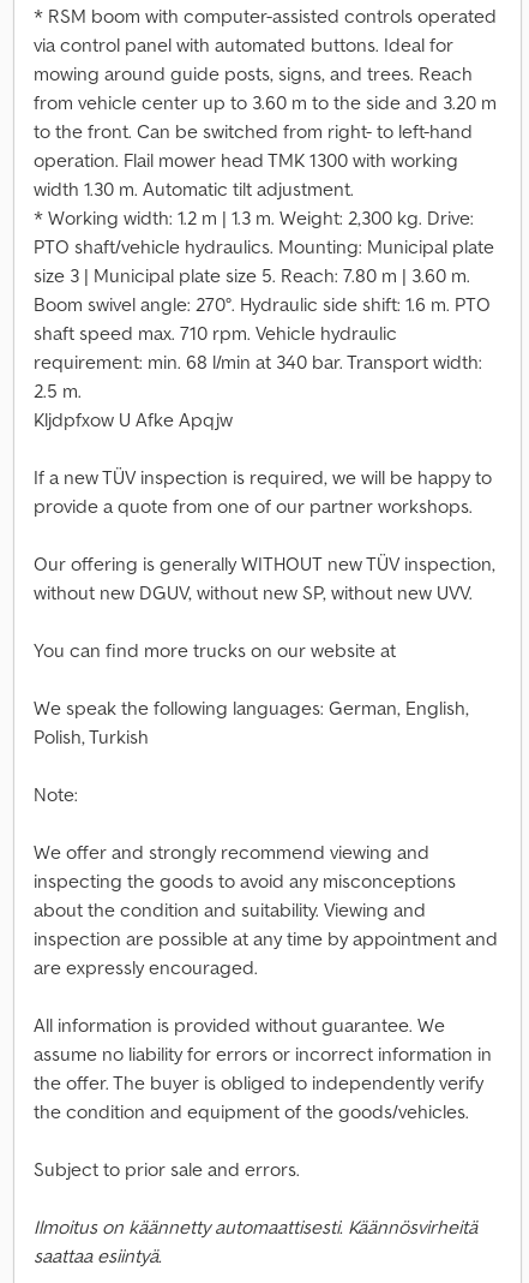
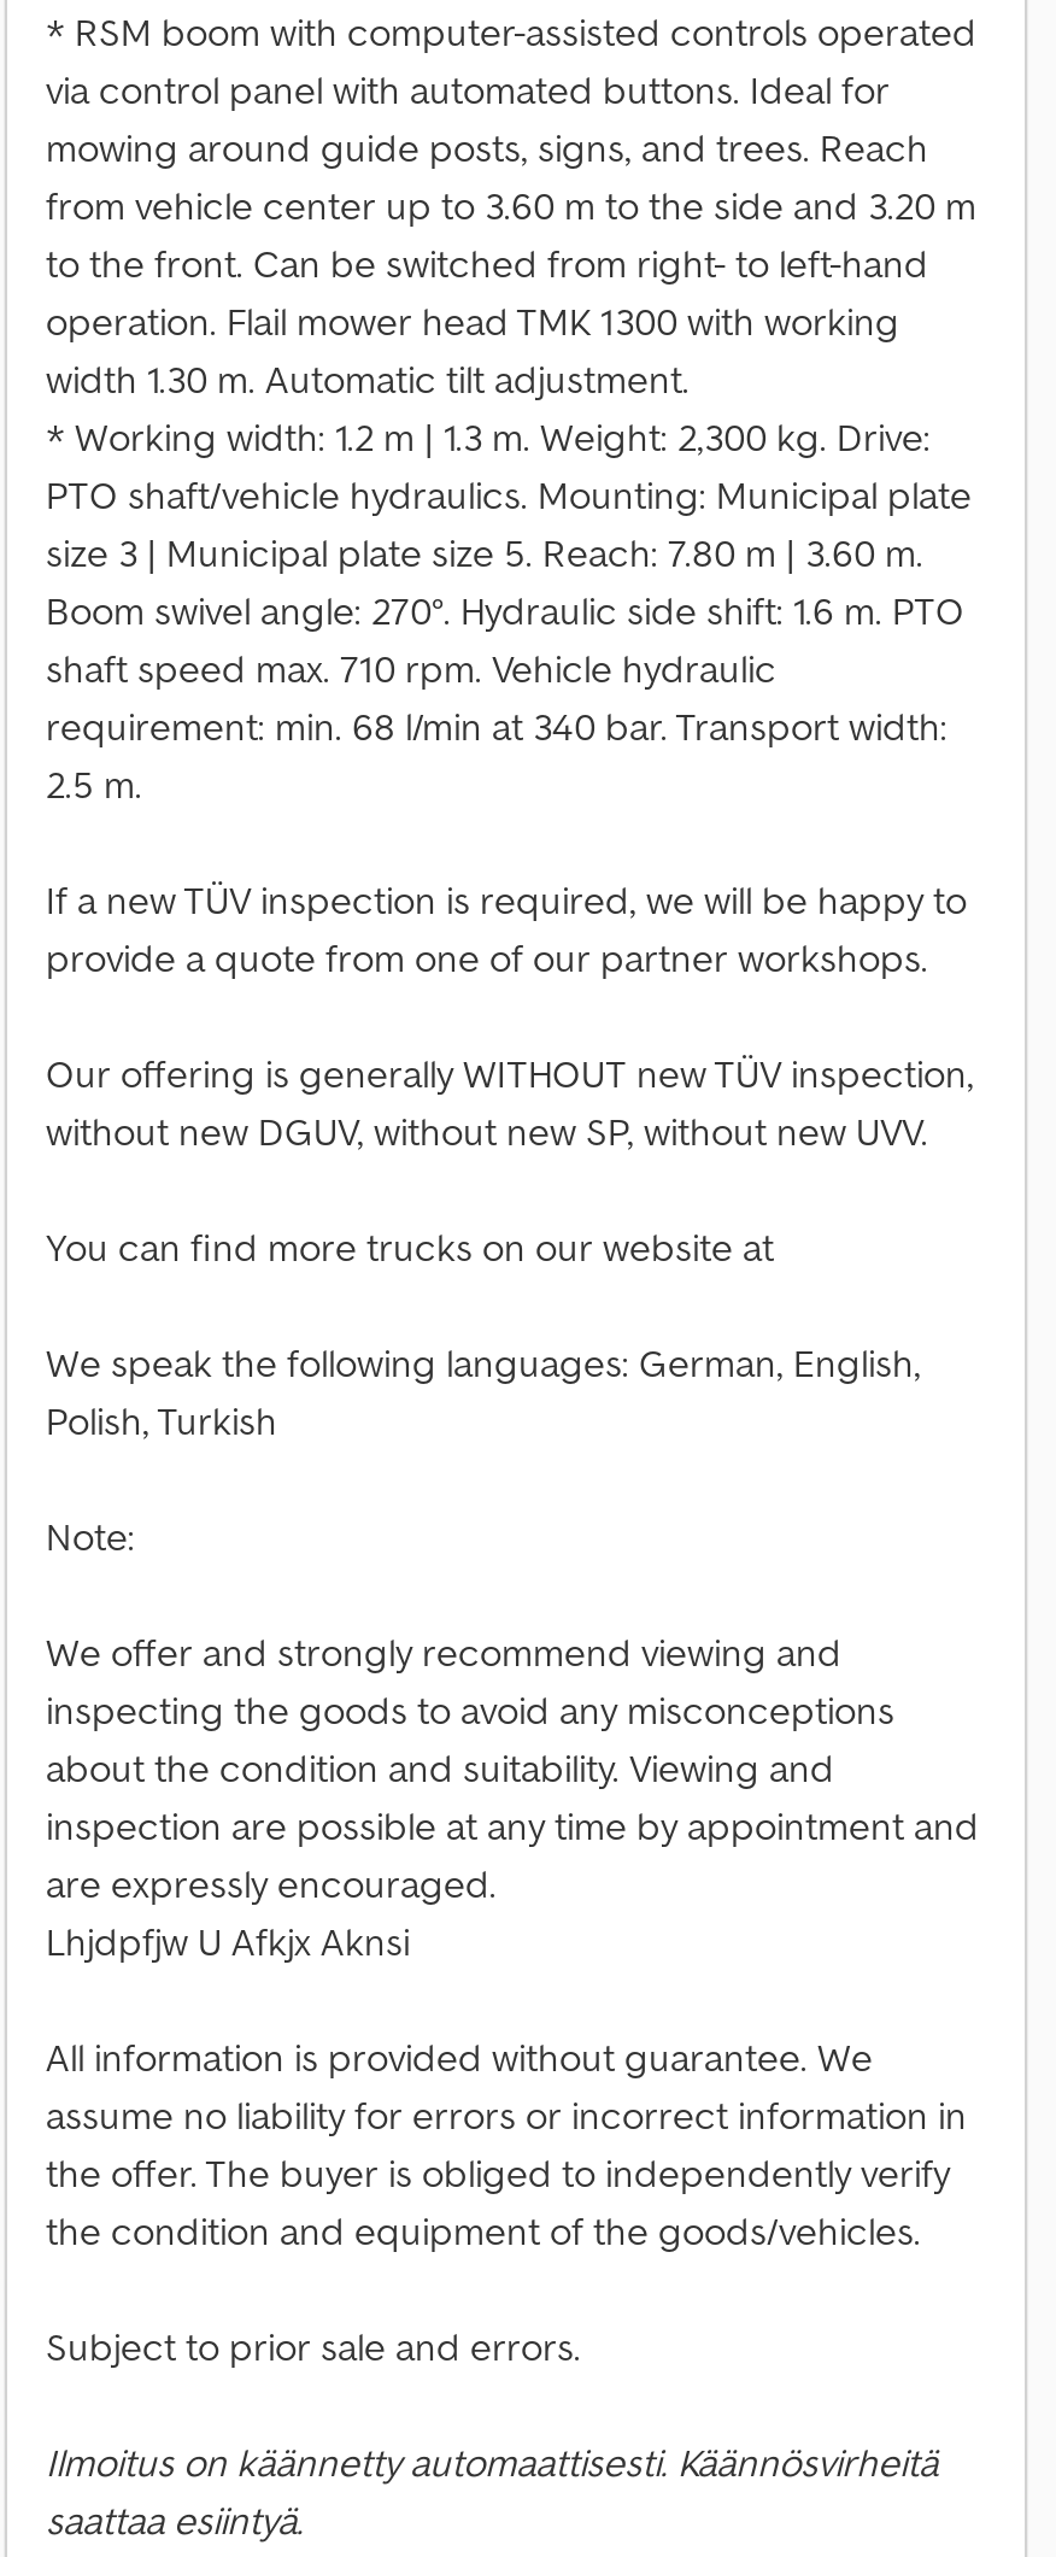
[34,407,233,431] Kljdpfxow U Afke Apqjw -> none
moved [34,465,498,979] -> [46,875,979,1907]: If a new TÜV inspection is required, we will be happy to | provide a quote from one of our partner workshops. | Our offering is generally WITHOUT new TÜV inspection, | ... | inspection are possible at any time by appointment and | are expressly encouraged.
none -> [46,1917,410,1965] Lhjdpfjw U Afkjx Aknsi

